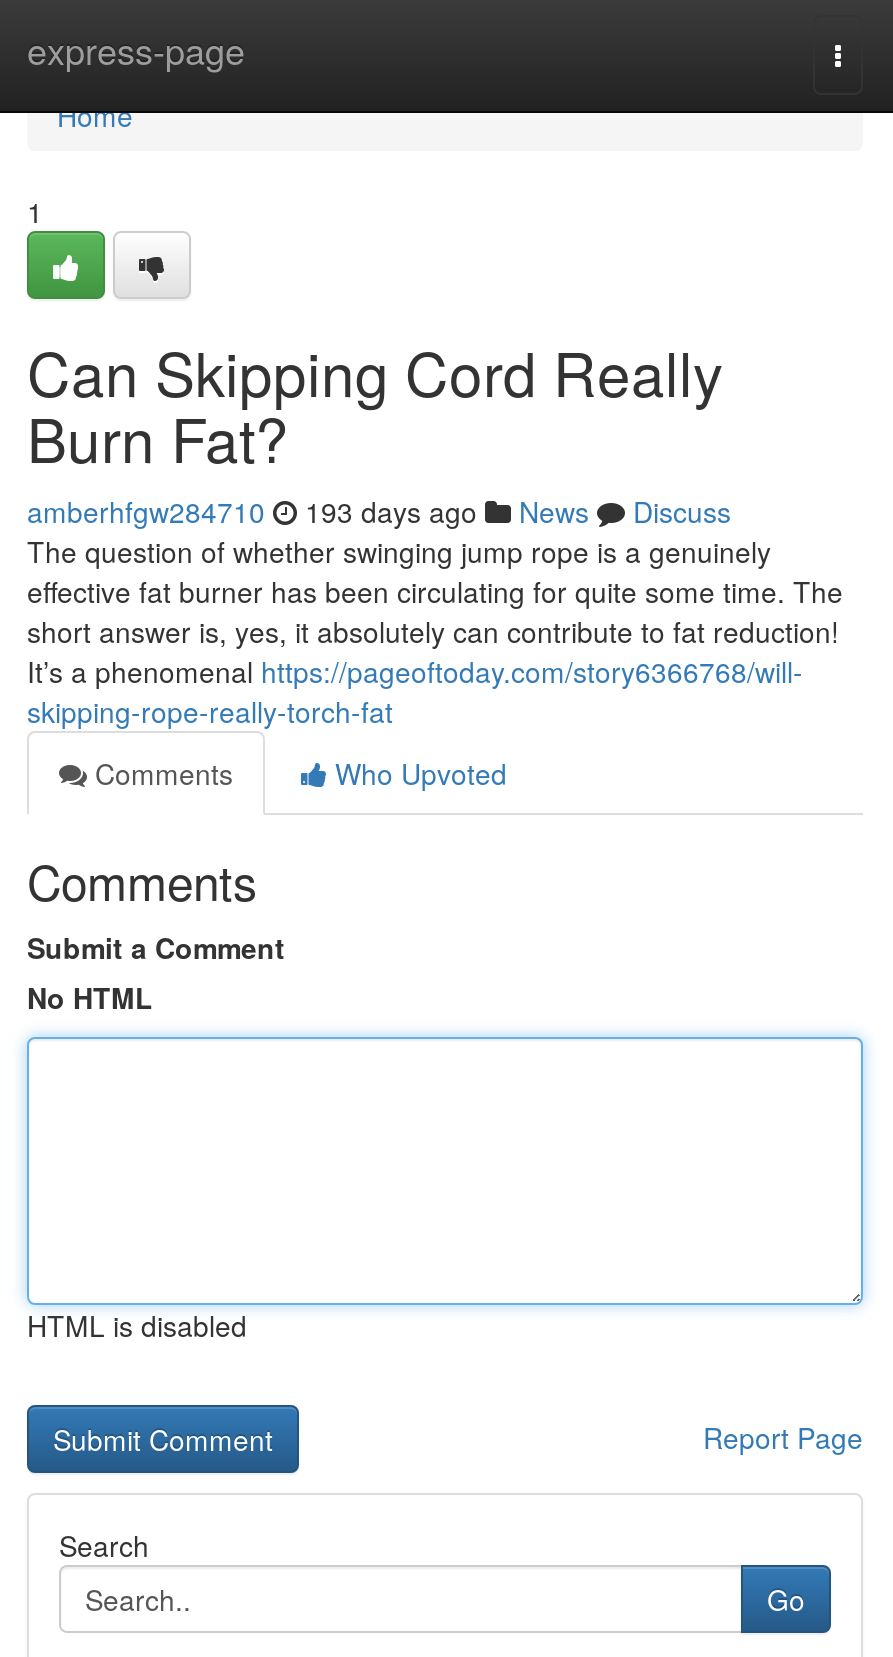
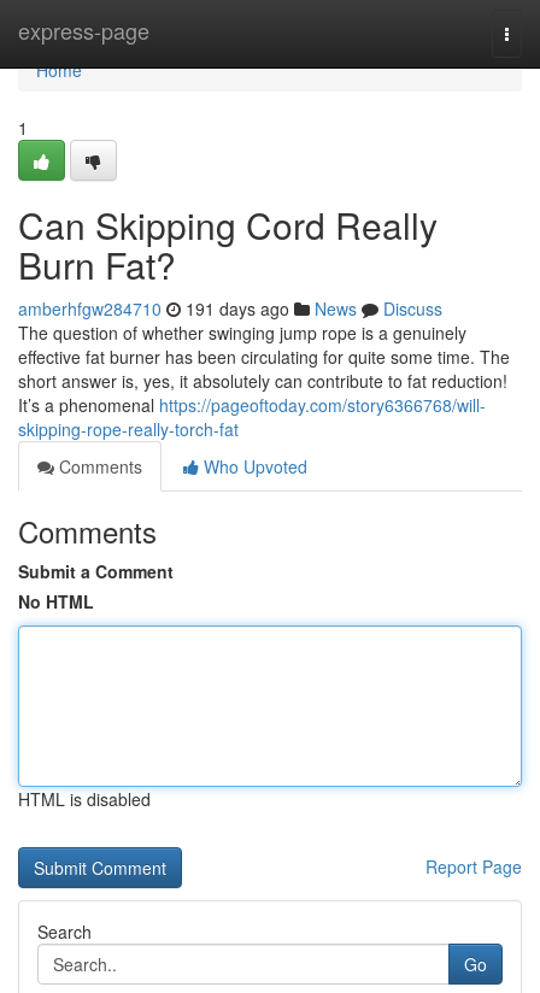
[27,491,731,531] amberhfgw284710 193 days ago News Discuss -> [18,296,442,321] amberhfgw284710 191 days ago News Discuss

